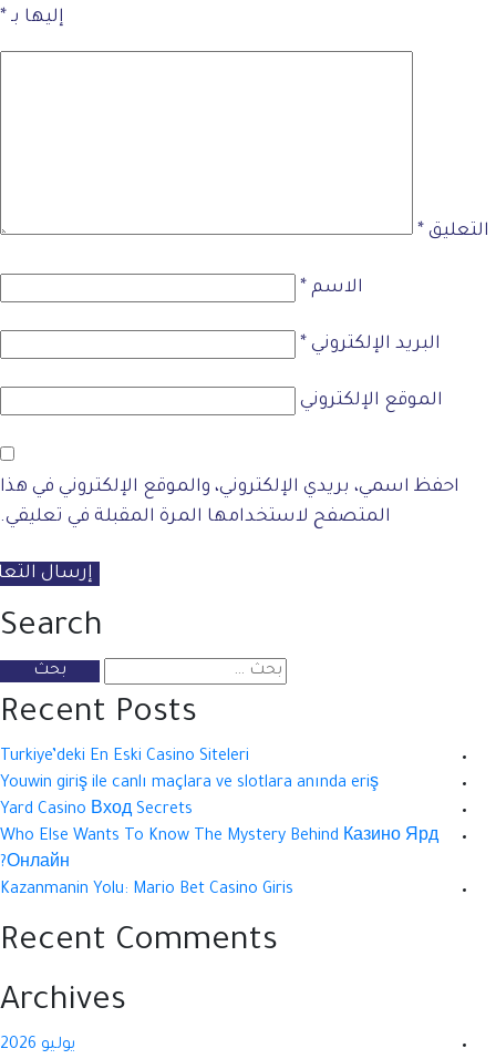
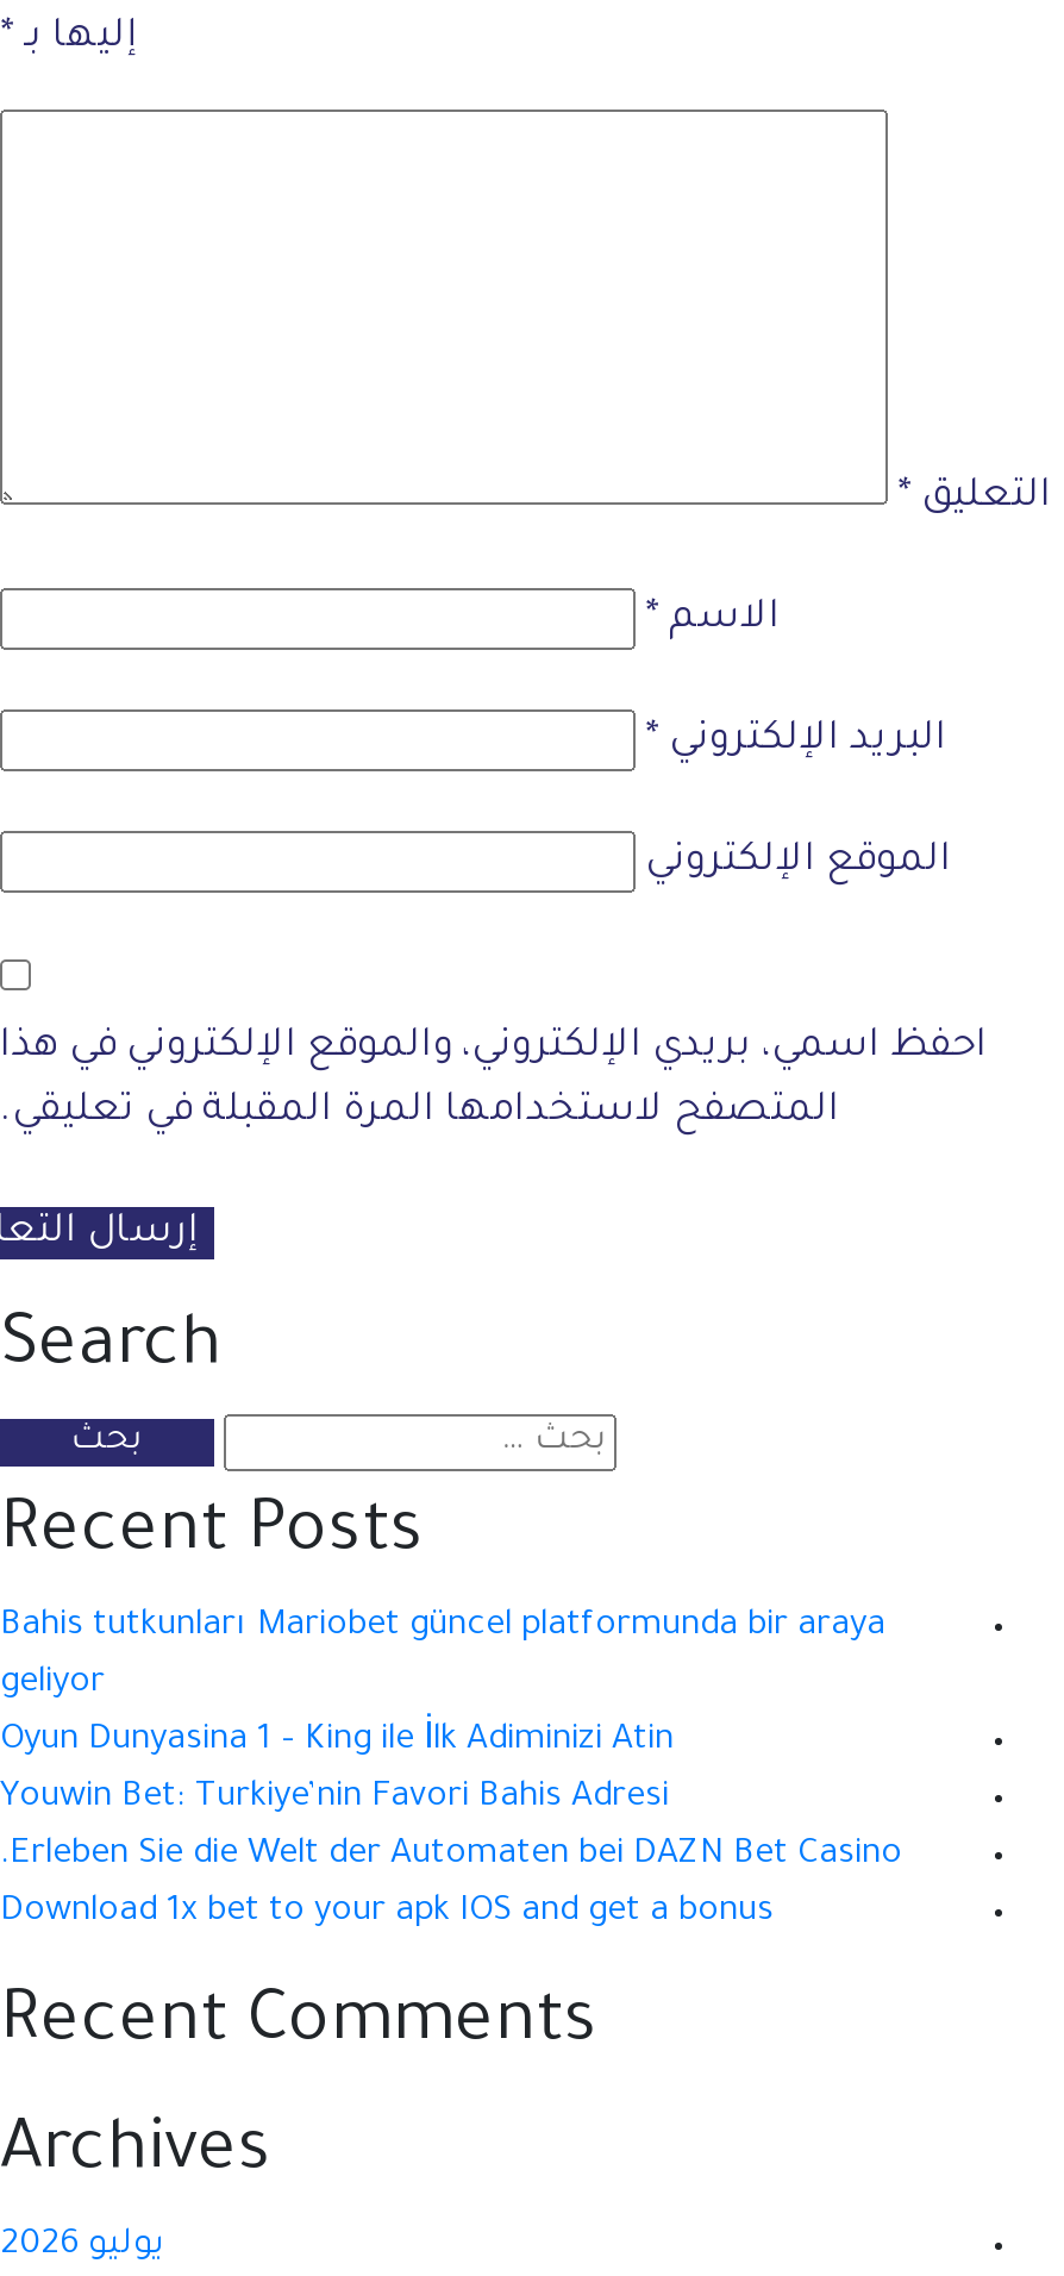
[0,749,249,766] Turkiye’deki En Eski Casino Siteleri -> [0,1609,885,1647] Bahis tutkunları Mariobet güncel platformunda bir araya
[0,775,379,793] Youwin giriş ile canlı maçlara ve slotlara anında eriş -> [0,1666,105,1704] geliyor
[0,802,193,820] Yard Casino Вход Secrets -> [0,1723,674,1762] Oyun Dunyasina 1 – King ile İlk Adiminizi Atin
[0,828,438,846] Who Else Wants To Know The Mystery Behind Казино Ярд -> [0,1781,669,1819] Youwin Bet: Turkiye’nin Favori Bahis Adresi
[7,855,70,873] Онлайн? -> [10,1838,902,1876] Erleben Sie die Welt der Automaten bei DAZN Bet Casino.
[0,882,293,899] Kazanmanin Yolu: Mario Bet Casino Giris -> [0,1895,774,1933] Download 1x bet to your apk IOS and get a bonus

